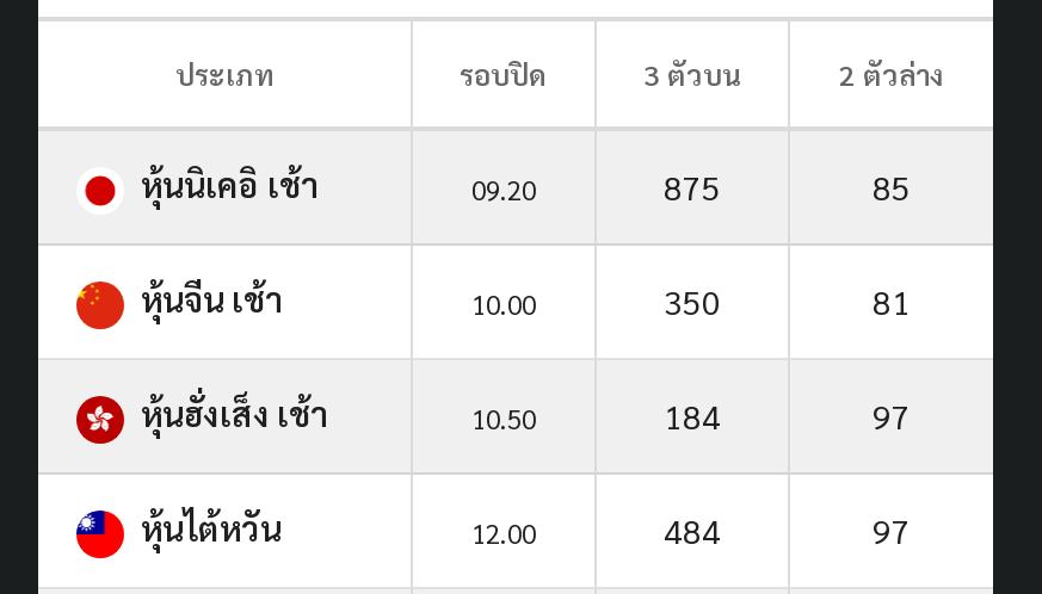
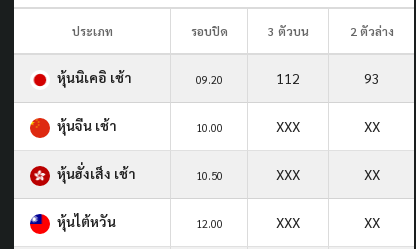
[664,164,721,207] 875 -> [276,69,300,87] 112
[873,164,911,207] 85 -> [363,69,379,87] 93
[664,279,911,322] 350 | 81 -> [276,117,379,135] XXX | XX
[664,393,911,436] 184 | 97 -> [276,165,379,183] XXX | XX
[664,508,911,551] 484 | 97 -> [276,213,379,231] XXX | XX

